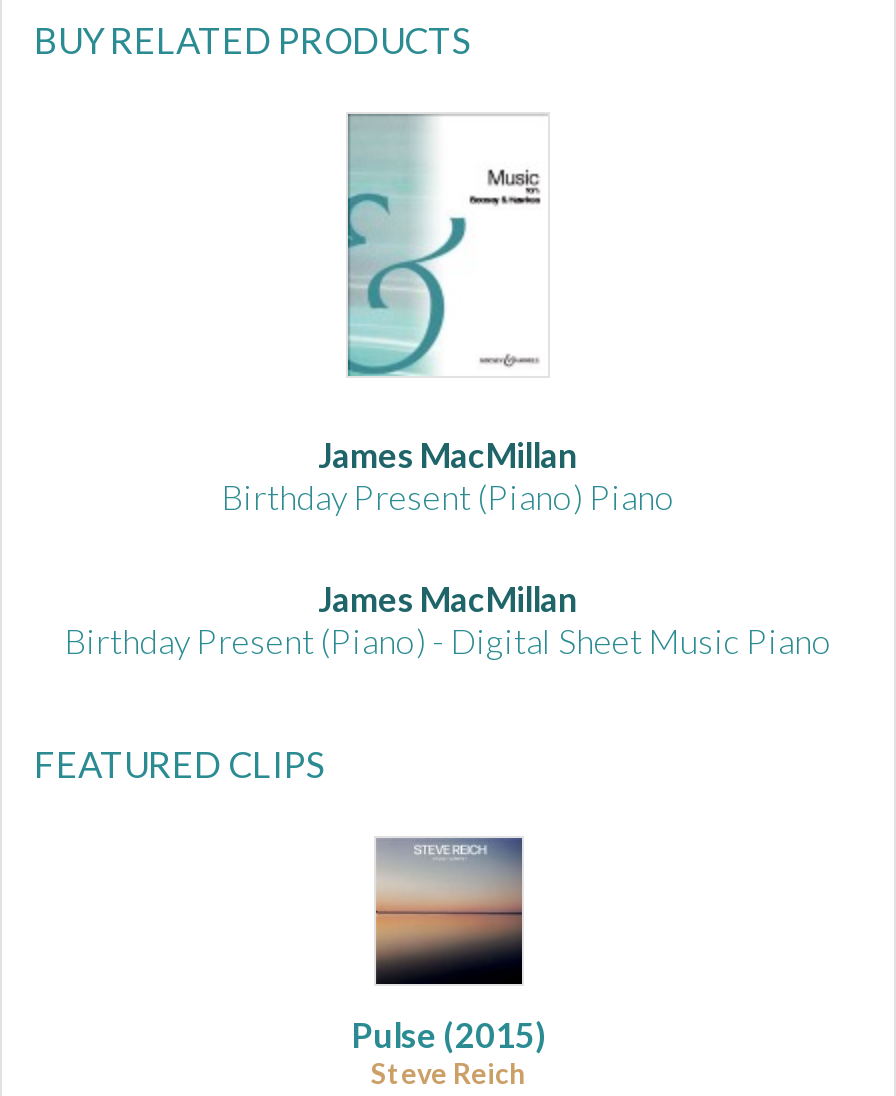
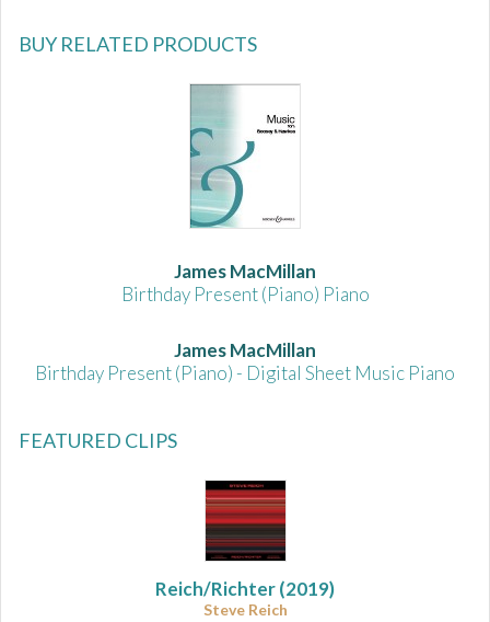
[351,836,545,1056] [image] | Pulse (2015) -> [155,480,335,600] [image] | Reich/Richter (2019)

